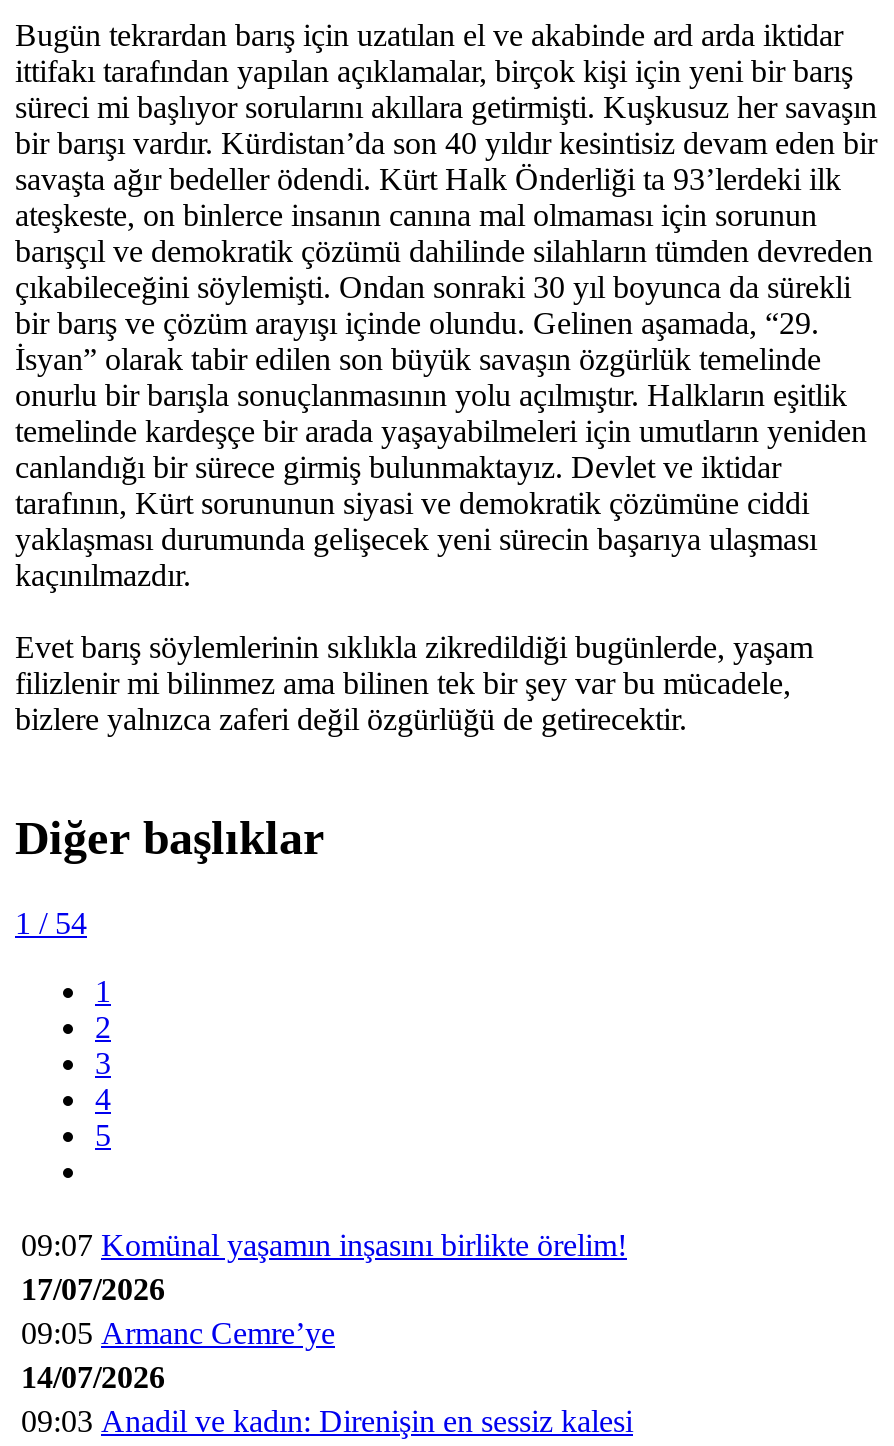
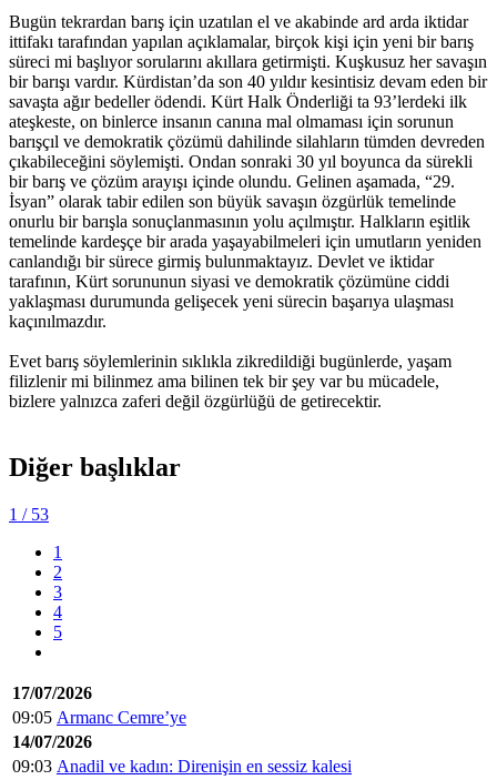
[15,907,87,941] 1 / 54 -> [9,505,49,524] 1 / 53
[21,1229,627,1263] 09:07 Komünal yaşamın inşasını birlikte örelim! -> none

